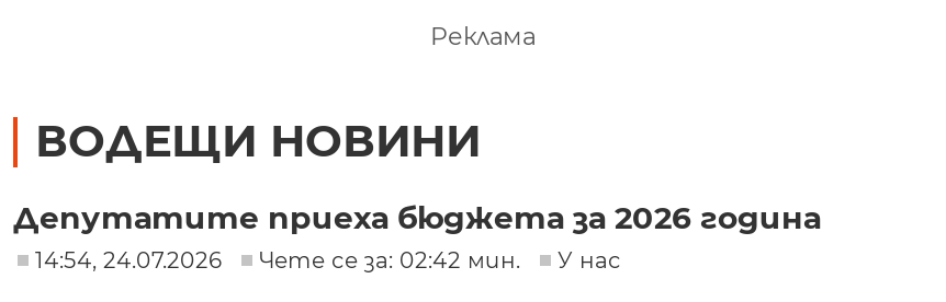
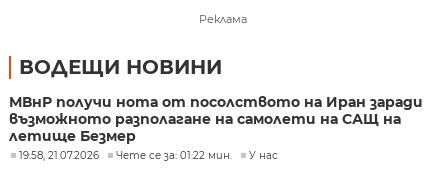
[13,198,821,274] Депутатите приеха бюджета за 2026 година | 14:54, 24.07.2026 | Чете се за: 02:42 мин. -> [9,93,423,162] МВнР получи нота от посолството на Иран заради | възможното разполагане на самолети на САЩ на | летище Безмер | 19:58, 21.07.2026 | Чете се за: 01:22 мин.

